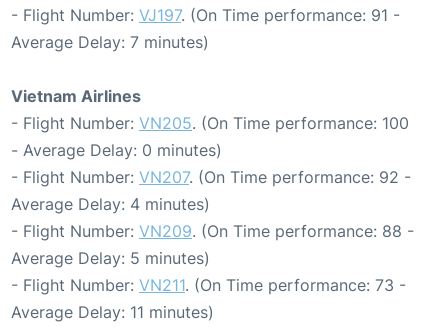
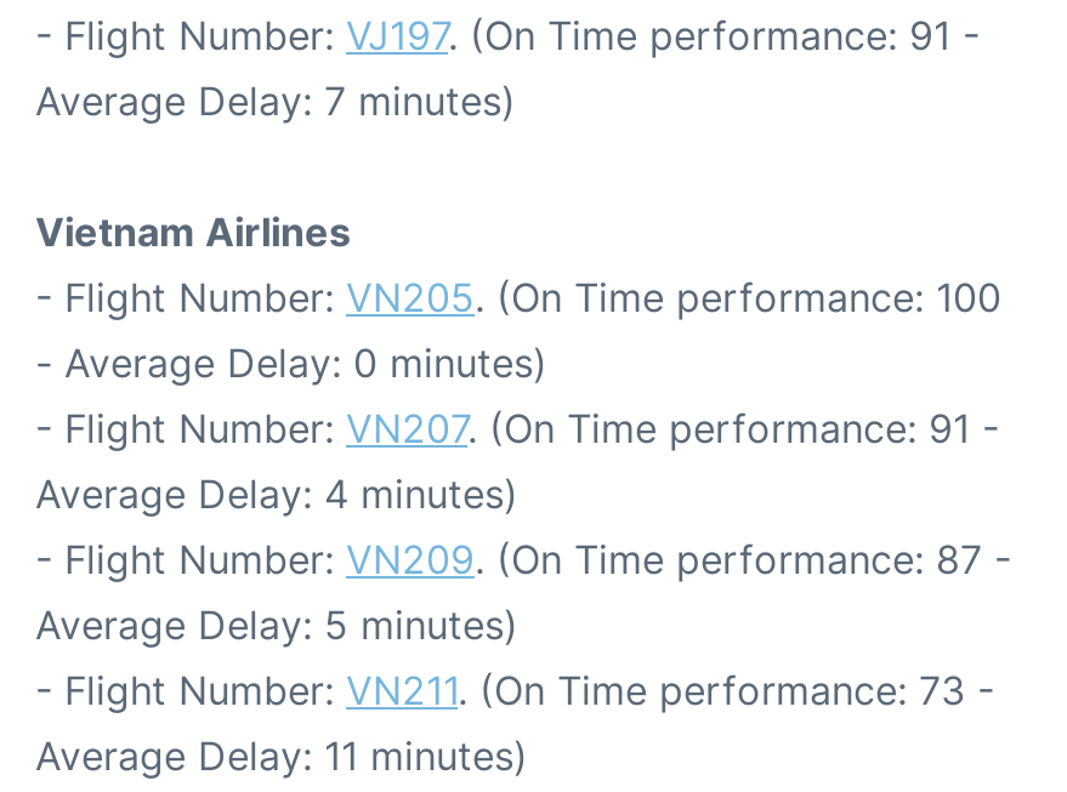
[11,167,411,187] - Flight Number: VN207. (On Time performance: 92 - -> [35,405,999,454] - Flight Number: VN207. (On Time performance: 91 -
[11,221,414,241] - Flight Number: VN209. (On Time performance: 88 - -> [35,536,1011,585] - Flight Number: VN209. (On Time performance: 87 -

